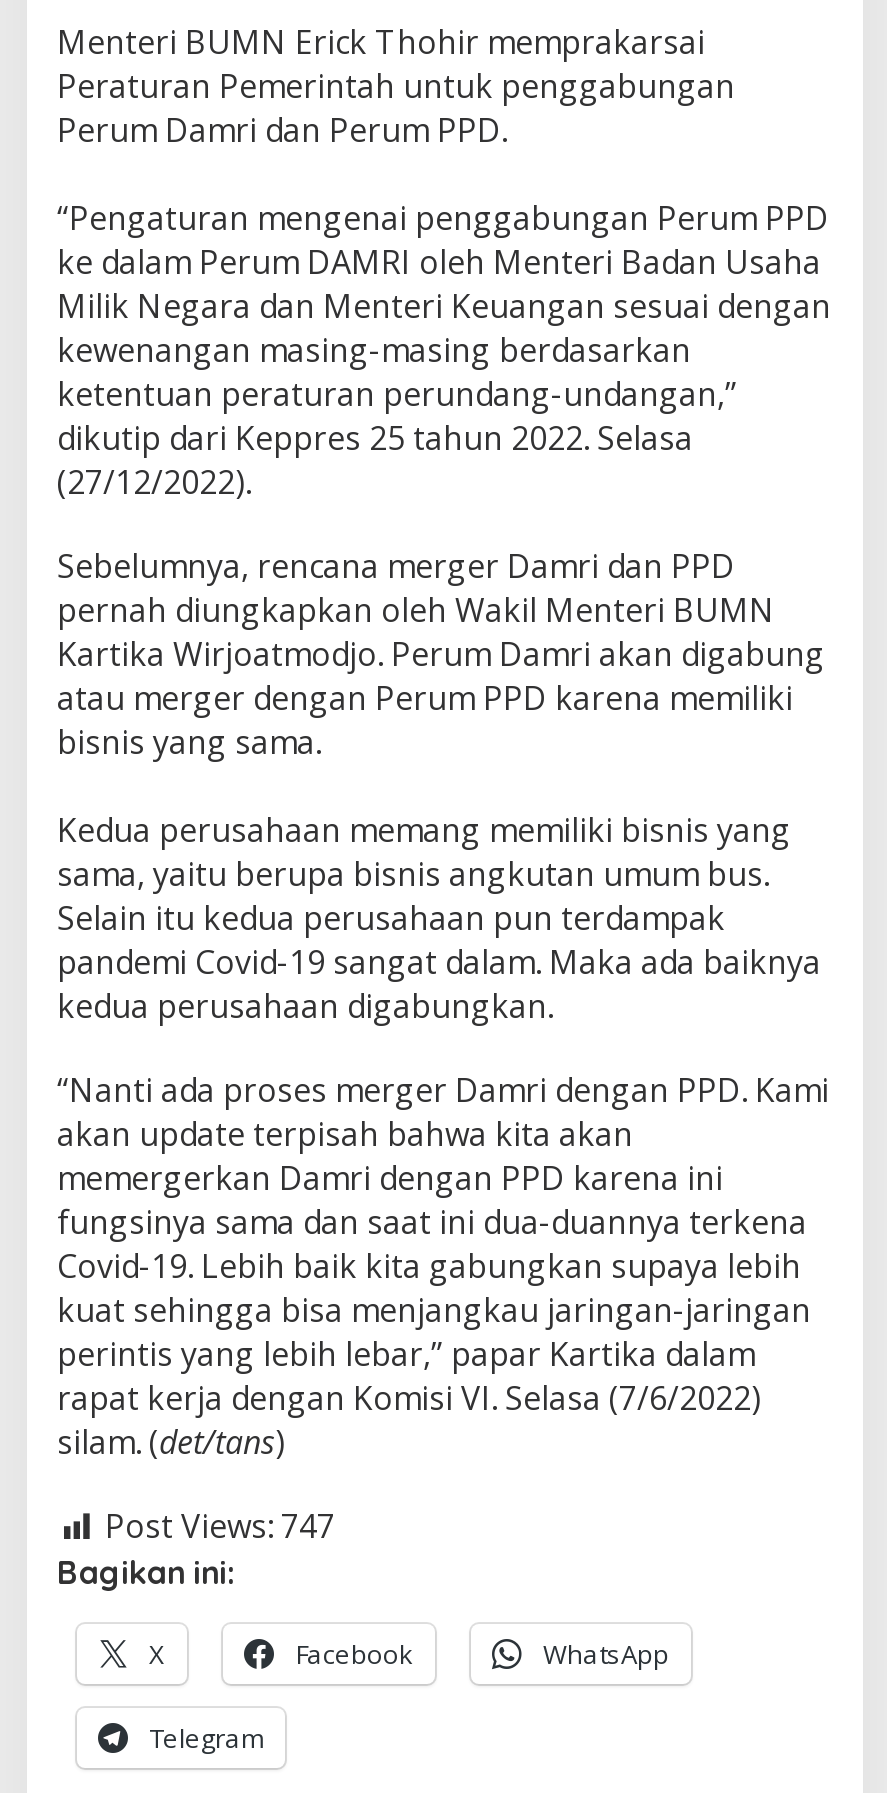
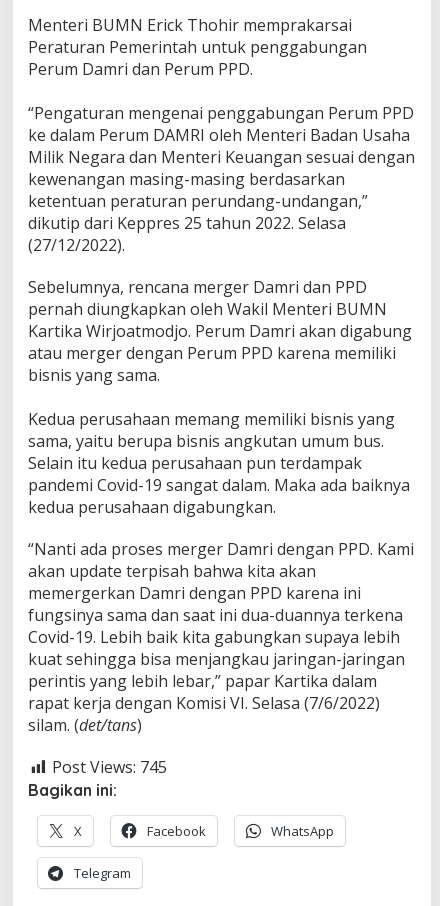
[105,1505,335,1549] Post Views: 747 -> [52,756,167,778] Post Views: 745

